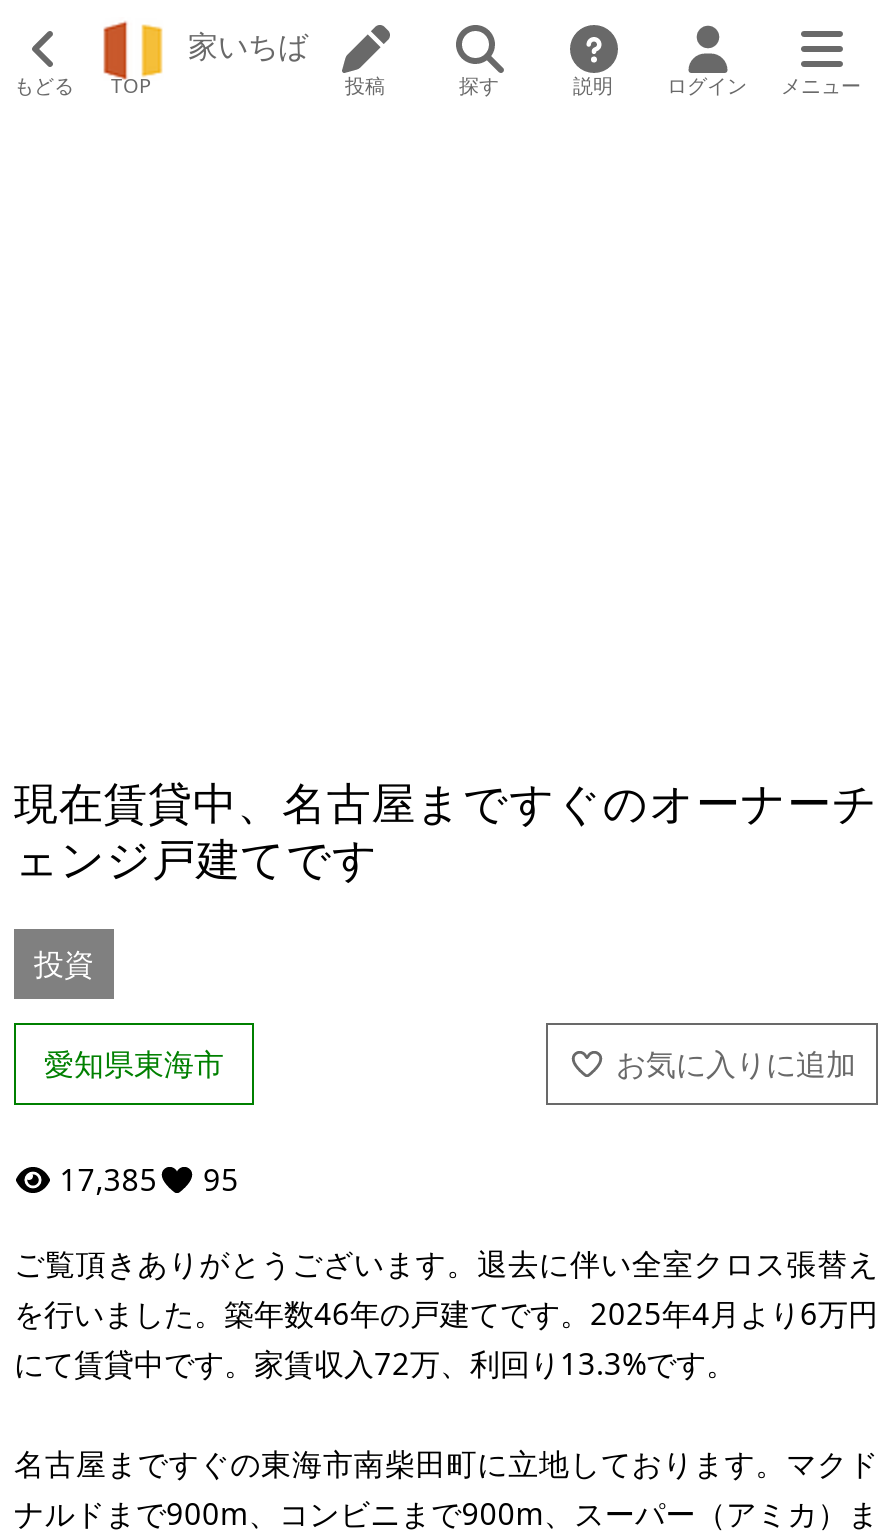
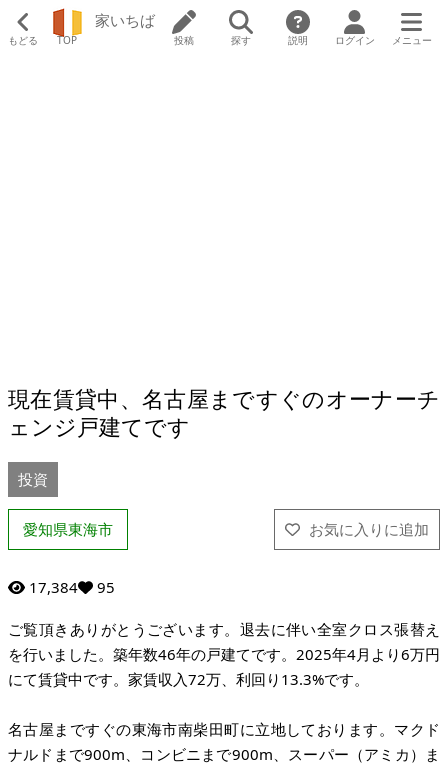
[52,1159,239,1199] 17,385 95 -> [25,577,115,597] 17,384 95

